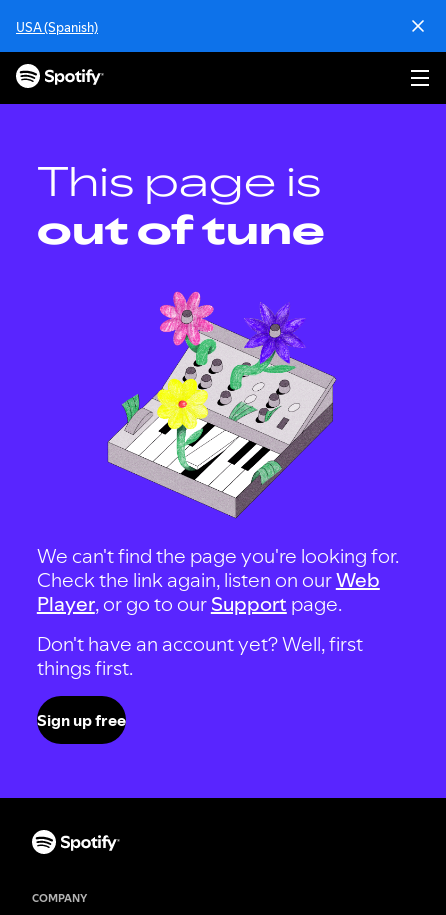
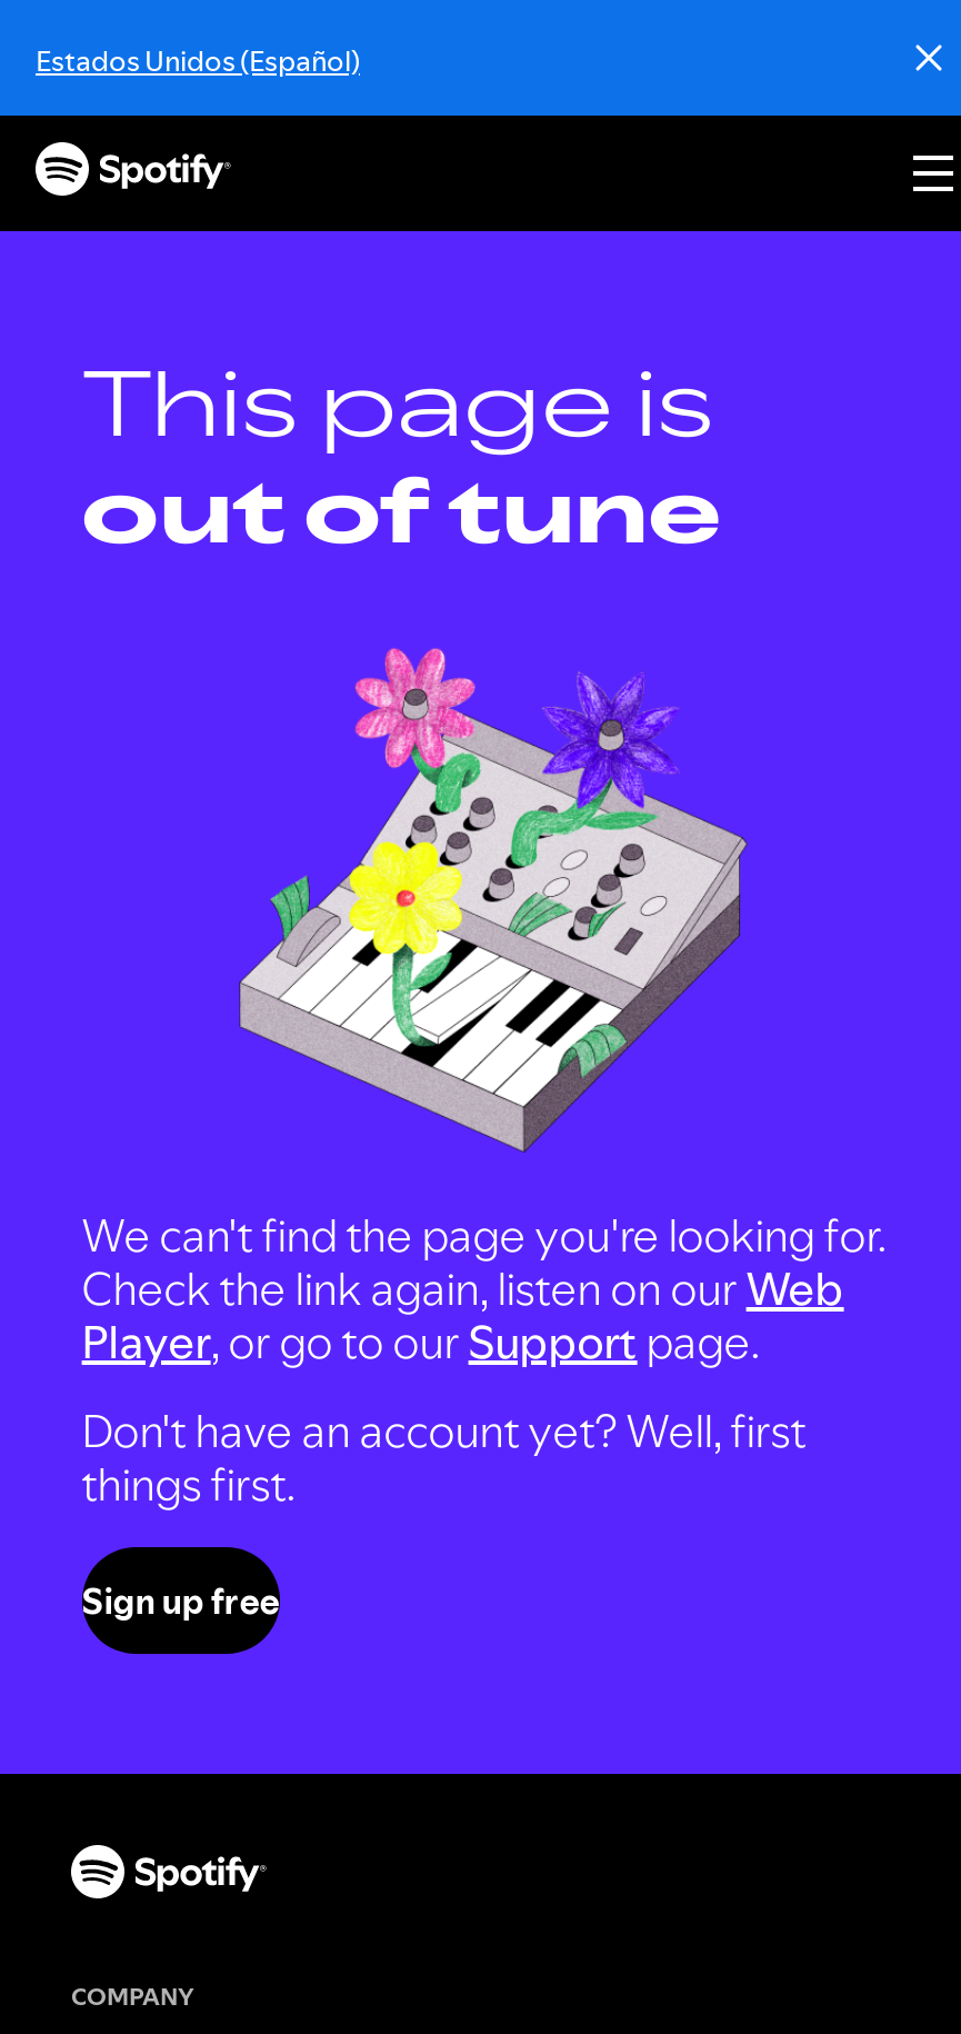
[16,18,98,36] USA (Spanish) -> [36,40,360,80] Estados Unidos (Español)

